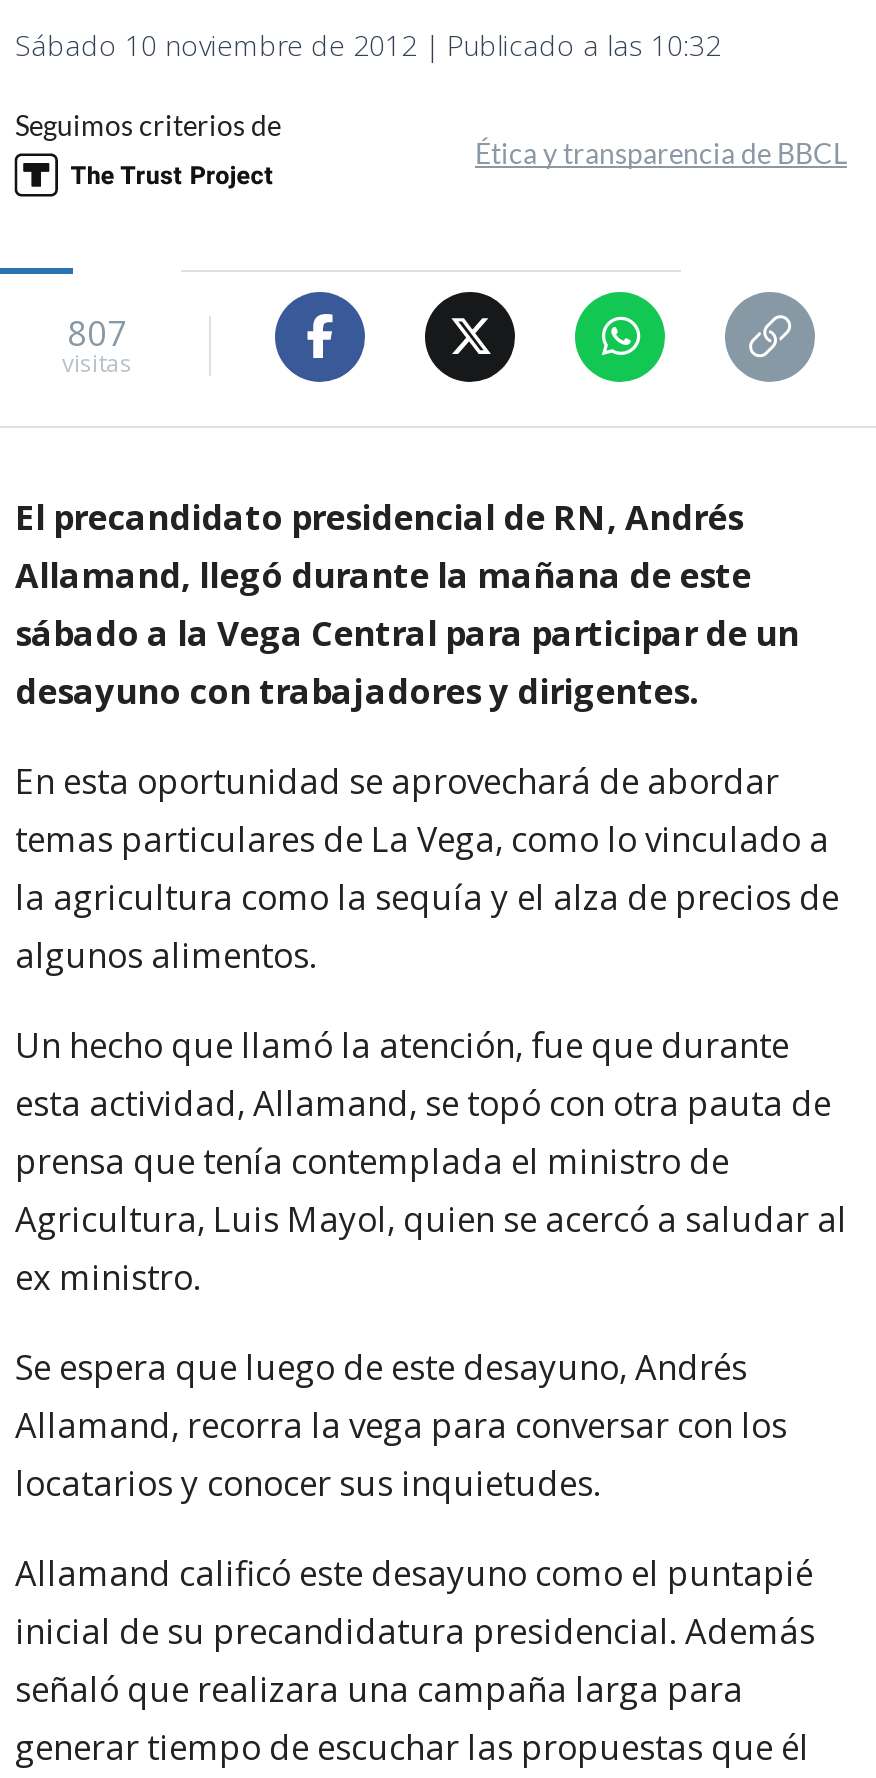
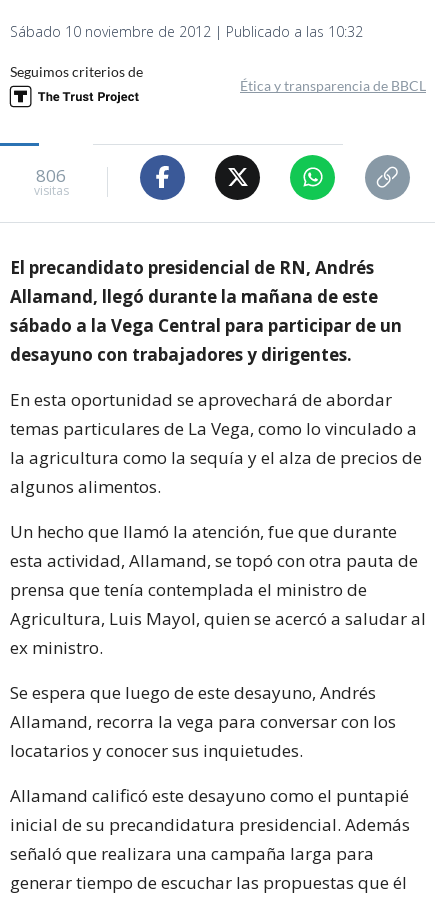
[67,311,127,357] 807 -> [36,164,66,187] 806

